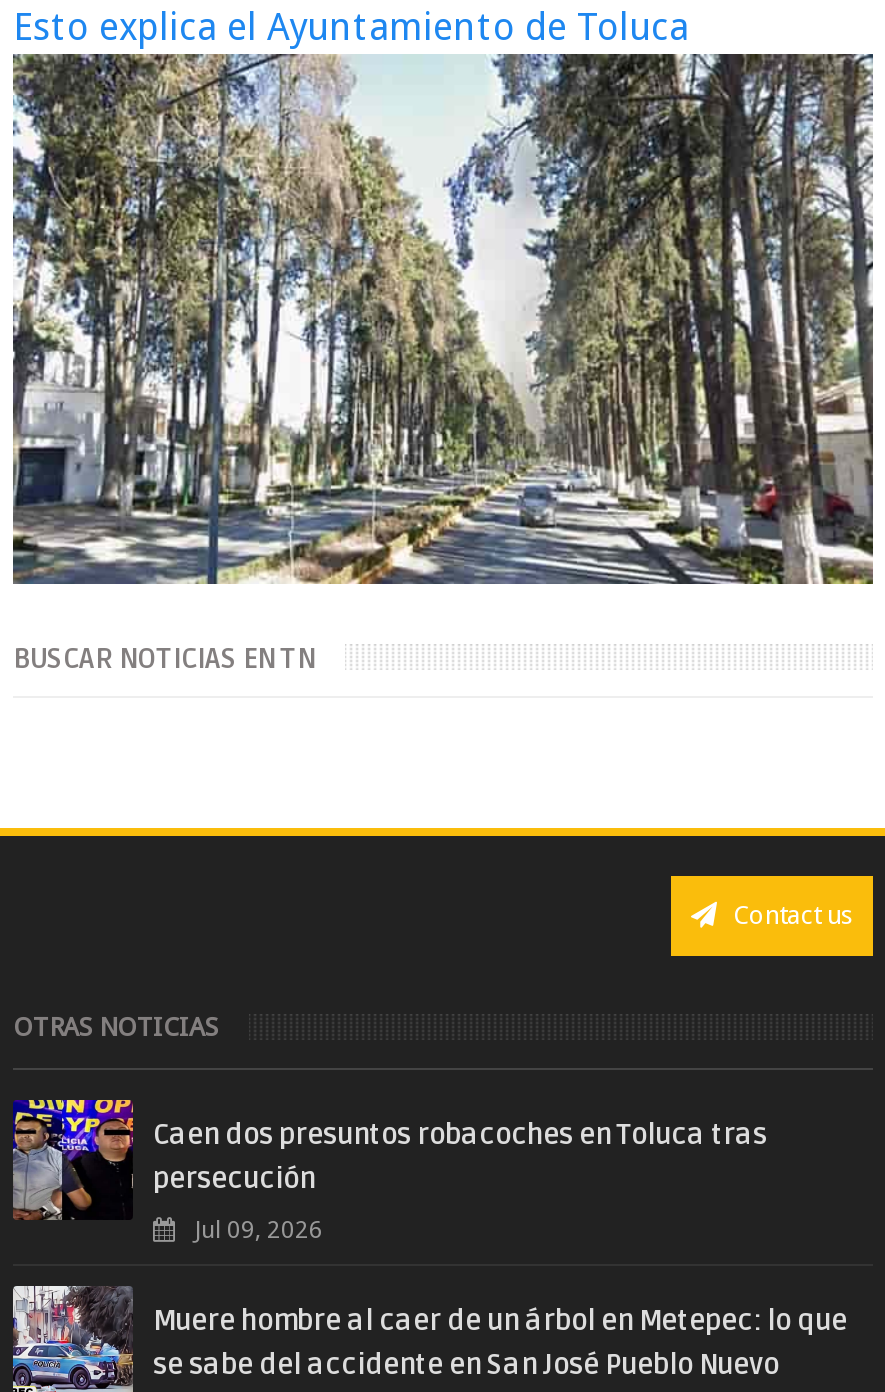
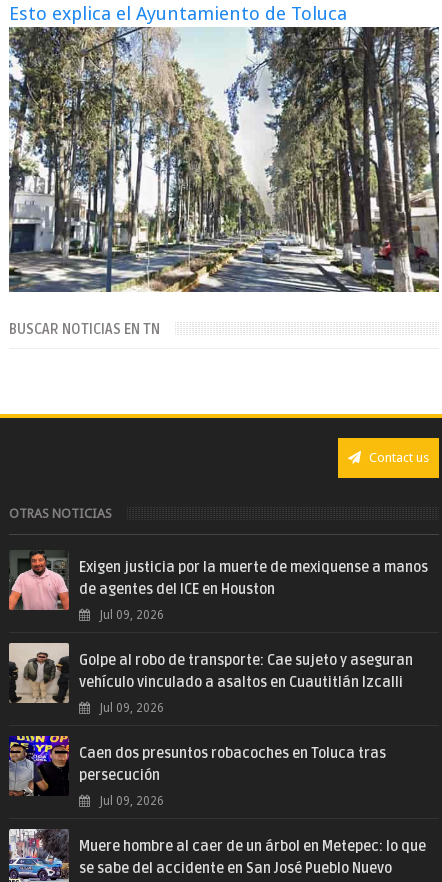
none -> [9,550,428,715] [image] | Exigen justicia por la muerte de mexiquense a manos | de agentes del ICE en Houston | Jul 09, 2026 | Golpe al robo de transporte: Cae sujeto y aseguran | vehículo vinculado a asaltos en Cuautitlán Izcalli | Jul 09, 2026
none -> [9,642,69,704] [image]

